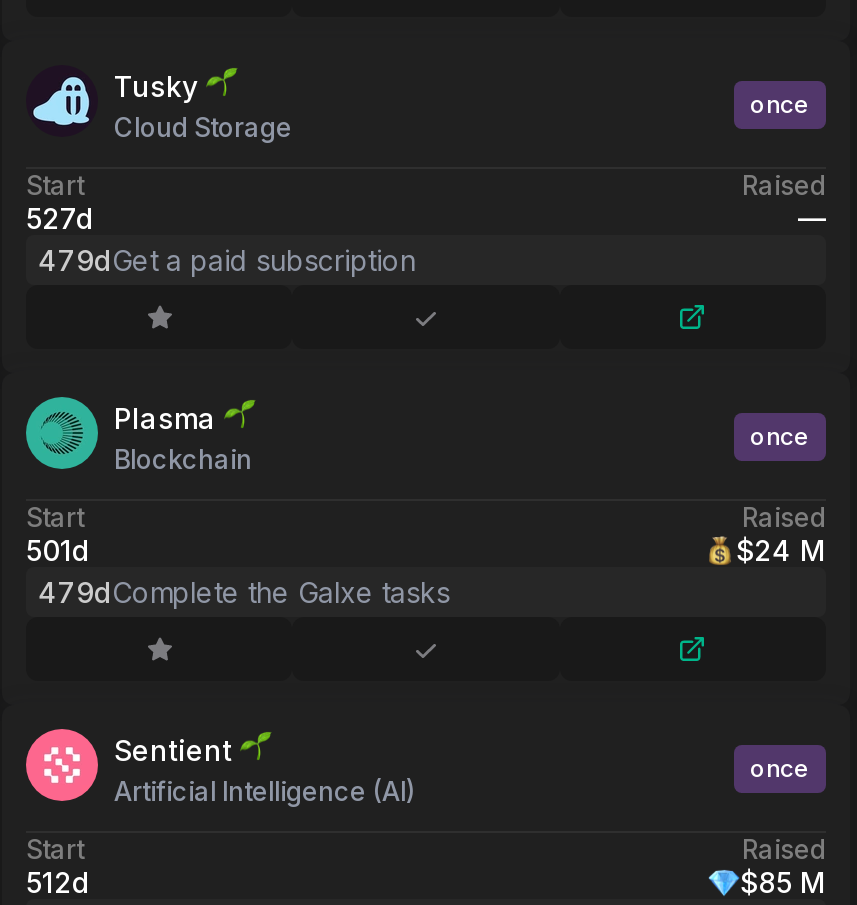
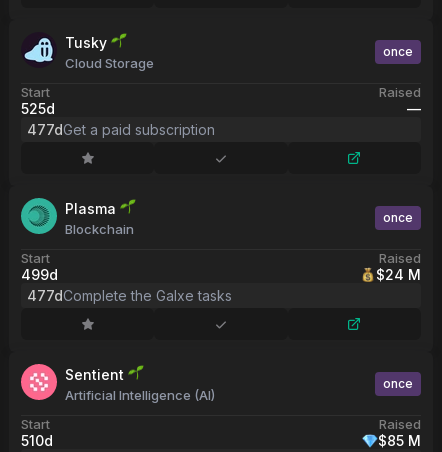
[26,201,94,235] 527d -> [21,100,55,117] 525d
[38,243,416,277] 479dGet a paid subscription -> [27,121,215,138] 477dGet a paid subscription
[26,533,90,567] 501d -> [21,266,58,283] 499d
[38,575,450,609] 479dComplete the Galxe tasks -> [27,287,232,304] 477dComplete the Galxe tasks
[26,865,90,899] 512d -> [21,432,53,449] 510d

